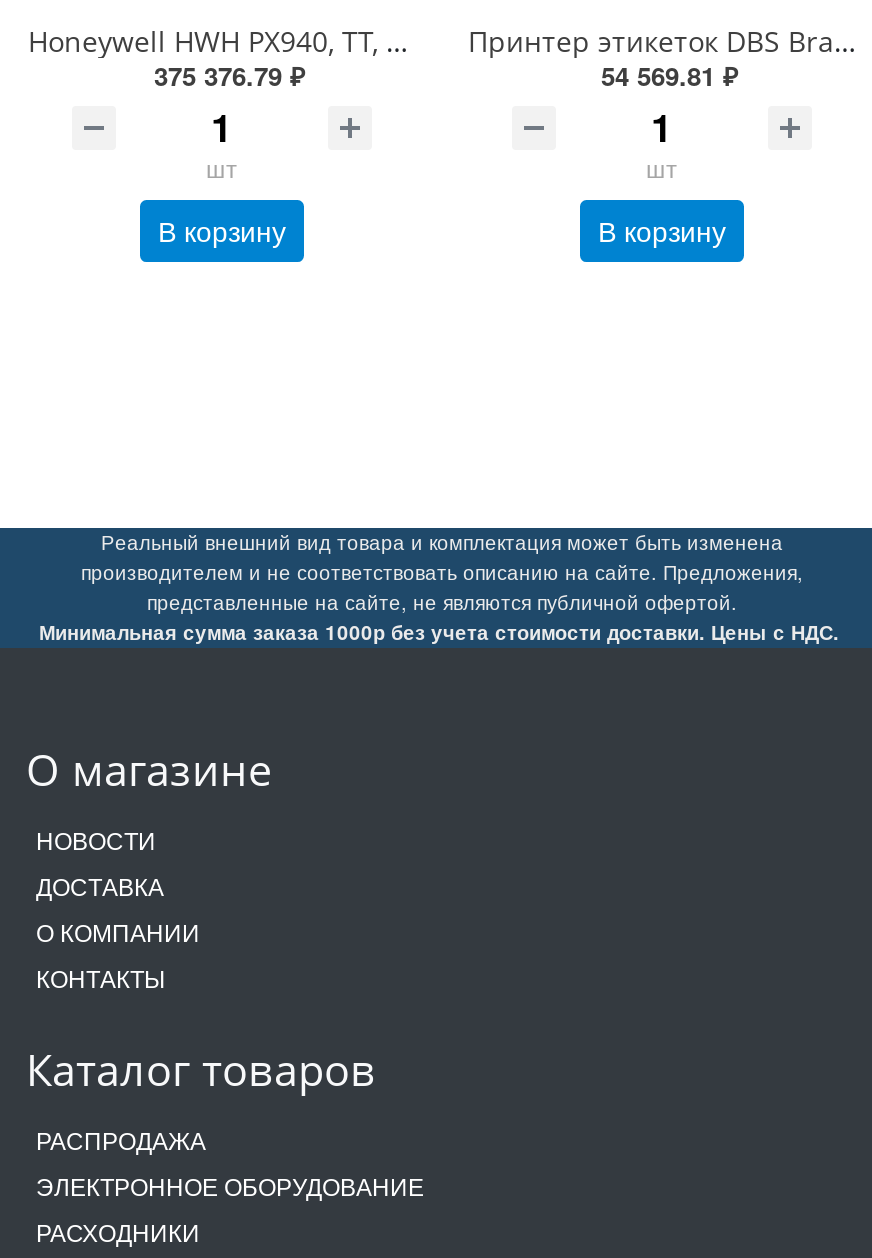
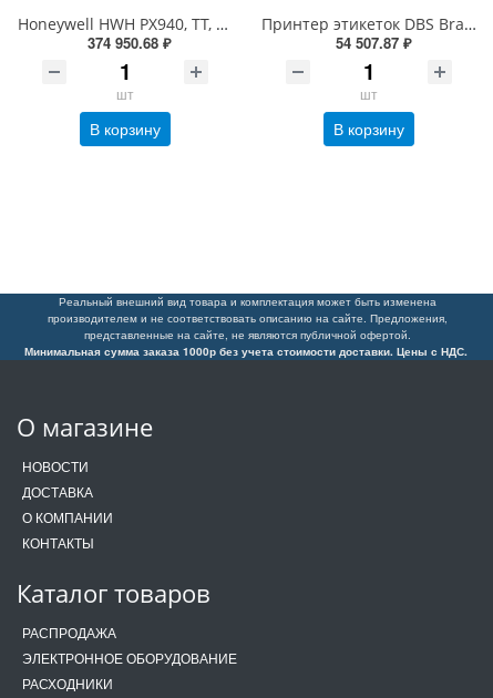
[154,56,306,94] 375 376.79 ₽ -> [88,32,172,53] 374 950.68 ₽
[601,56,739,94] 54 569.81 ₽ -> [335,32,412,53] 54 507.87 ₽

